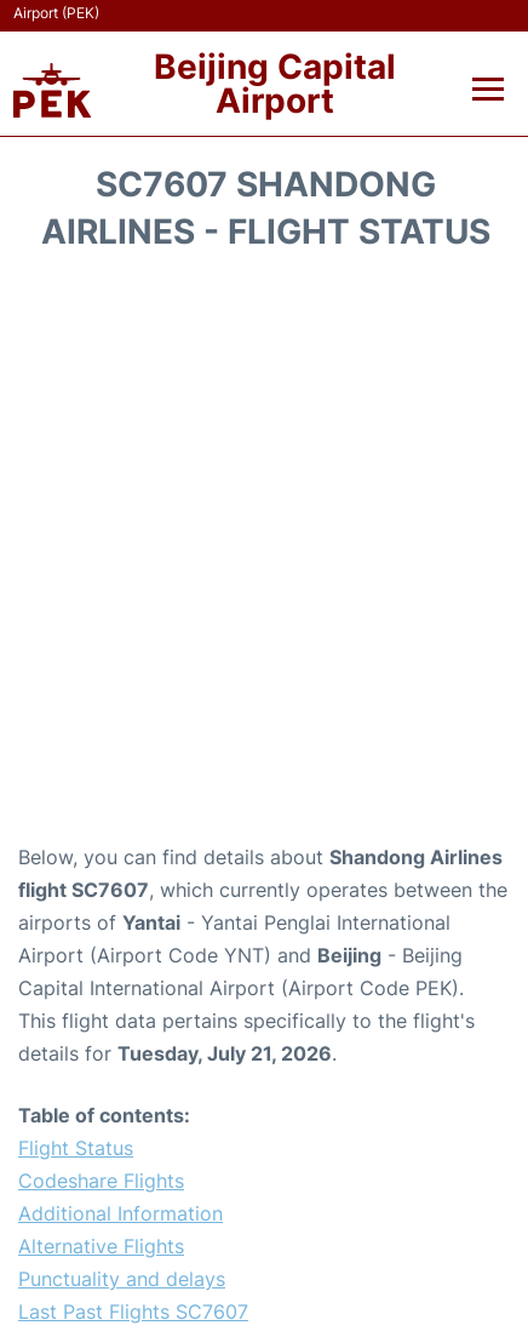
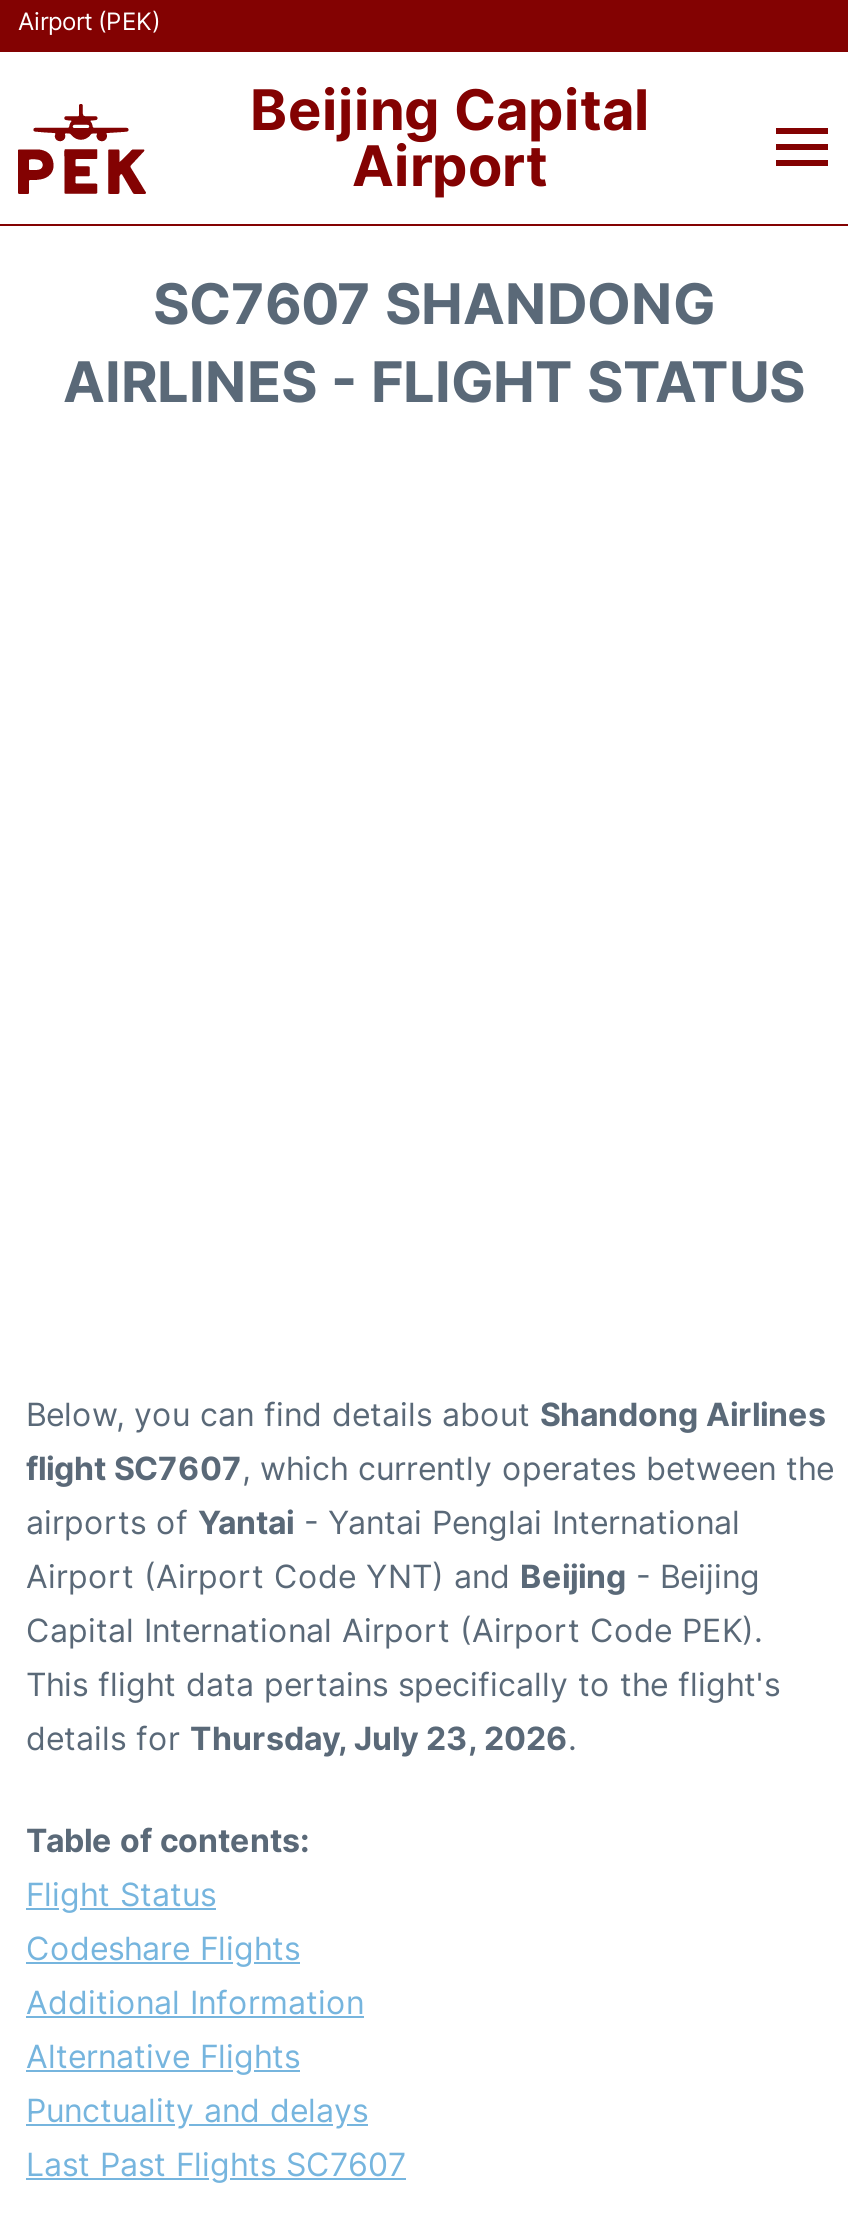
[18,1041,337,1065] details for Tuesday, July 21, 2026. -> [26,1718,576,1758] details for Thursday, July 23, 2026.

